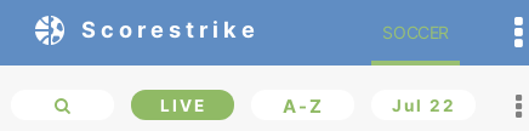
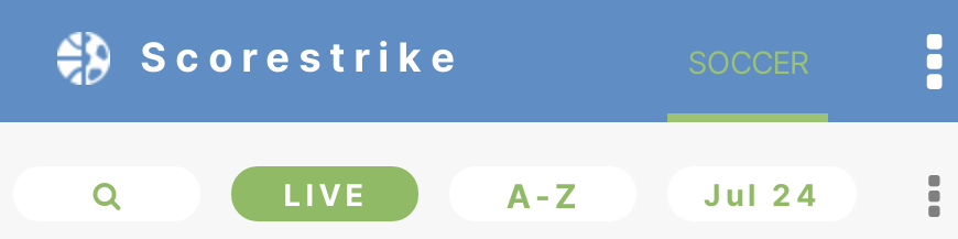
[391,96,456,115] Jul 22 -> [704,177,820,213] Jul 24

